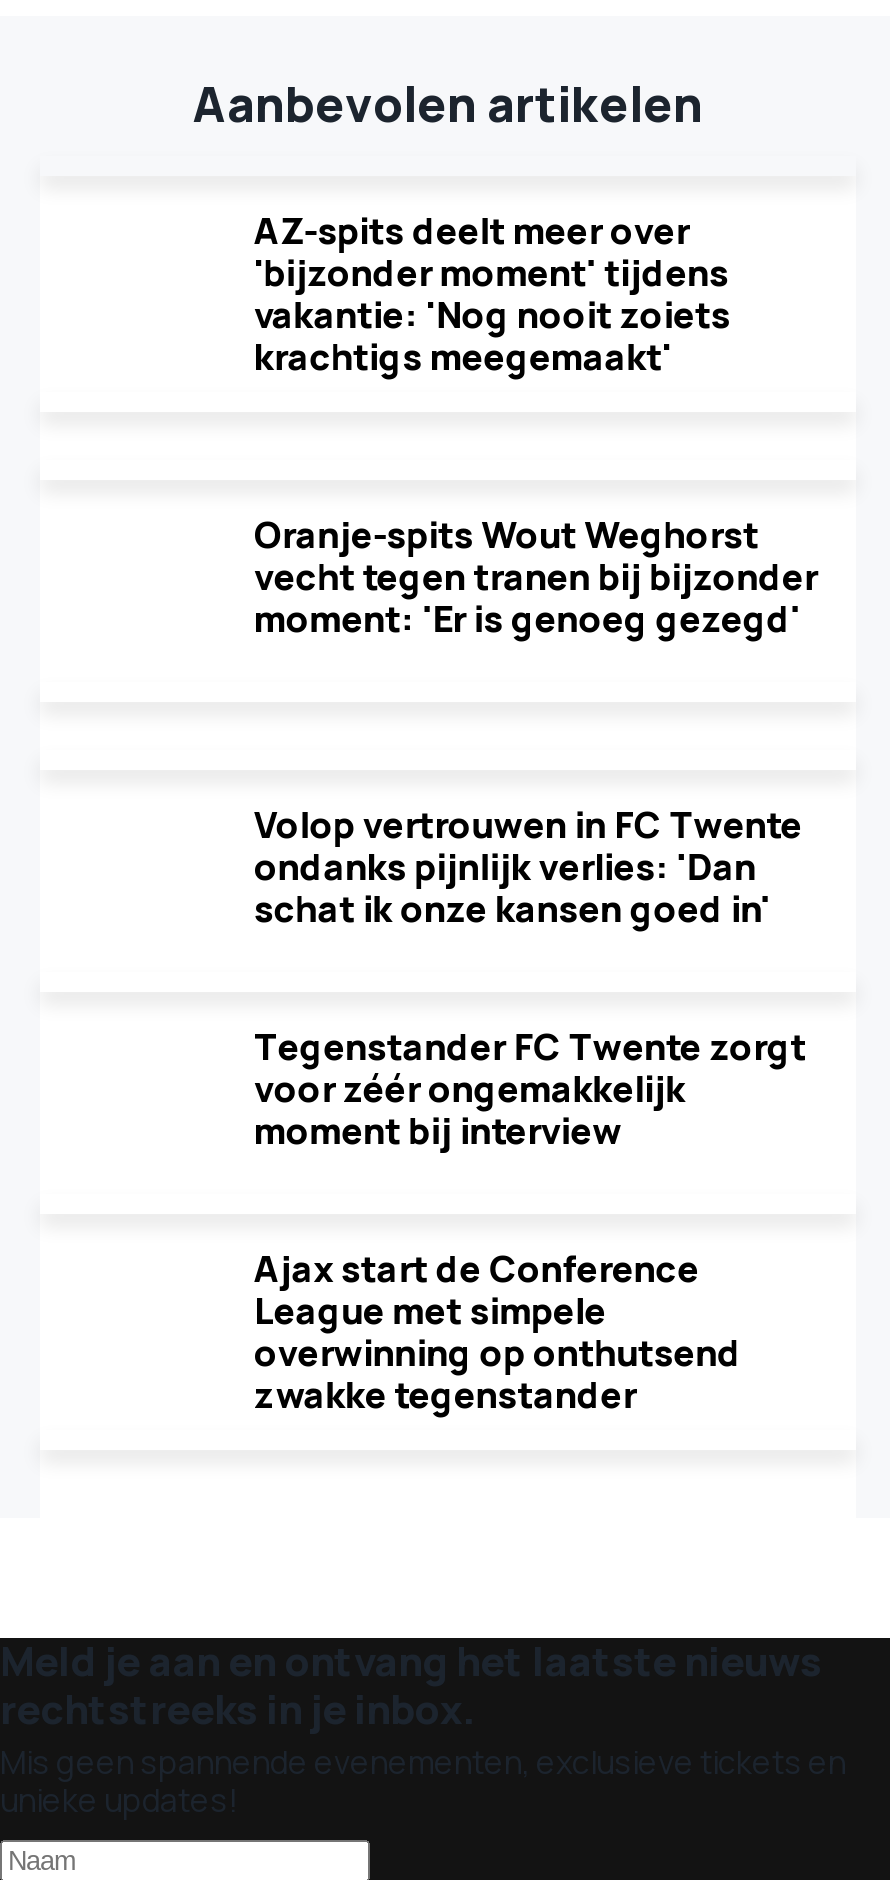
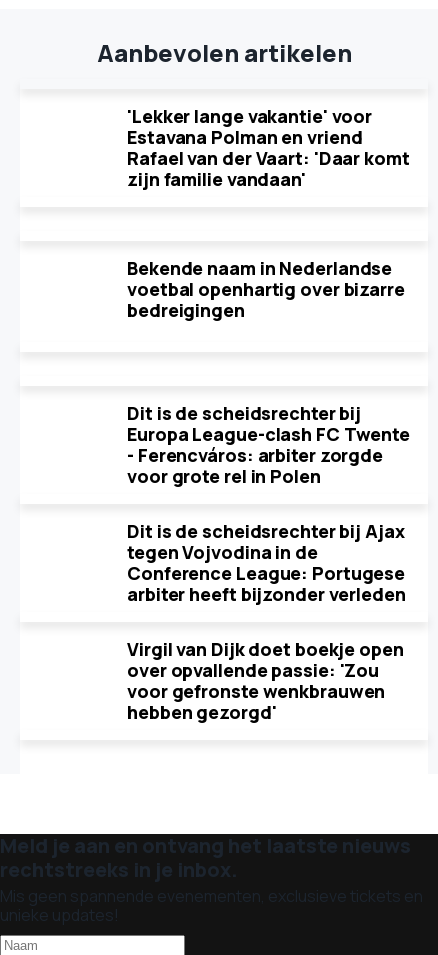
[254,206,731,380] AZ-spits deelt meer over | 'bijzonder moment' tijdens | vakantie: 'Nog nooit zoiets | krachtigs meegemaakt' -> [127,104,410,191] 'Lekker lange vakantie' voor | Estavana Polman en vriend | Rafael van der Vaart: 'Daar komt | zijn familie vandaan'
[254,510,818,642] Oranje-spits Wout Weghorst | vecht tegen tranen bij bijzonder | moment: 'Er is genoeg gezegd' -> [127,256,405,322] Bekende naam in Nederlandse | voetbal openhartig over bizarre | bedreigingen
[254,800,802,932] Volop vertrouwen in FC Twente | ondanks pijnlijk verlies: 'Dan | schat ik onze kansen goed in' -> [127,401,410,488] Dit is de scheidsrechter bij | Europa League-clash FC Twente | - Ferencváros: arbiter zorgde | voor grote rel in Polen
[254,1022,806,1154] Tegenstander FC Twente zorgt | voor zéér ongemakkelijk | moment bij interview -> [127,519,406,606] Dit is de scheidsrechter bij Ajax | tegen Vojvodina in de | Conference League: Portugese | arbiter heeft bijzonder verleden
[254,1244,741,1418] Ajax start de Conference | League met simpele | overwinning op onthutsend | zwakke tegenstander -> [127,637,404,724] Virgil van Dijk doet boekje open | over opvallende passie: 'Zou | voor gefronste wenkbrauwen | hebben gezorgd'

